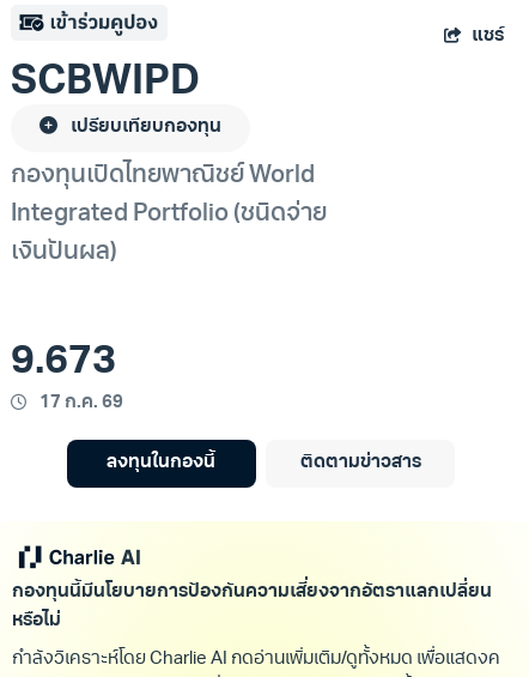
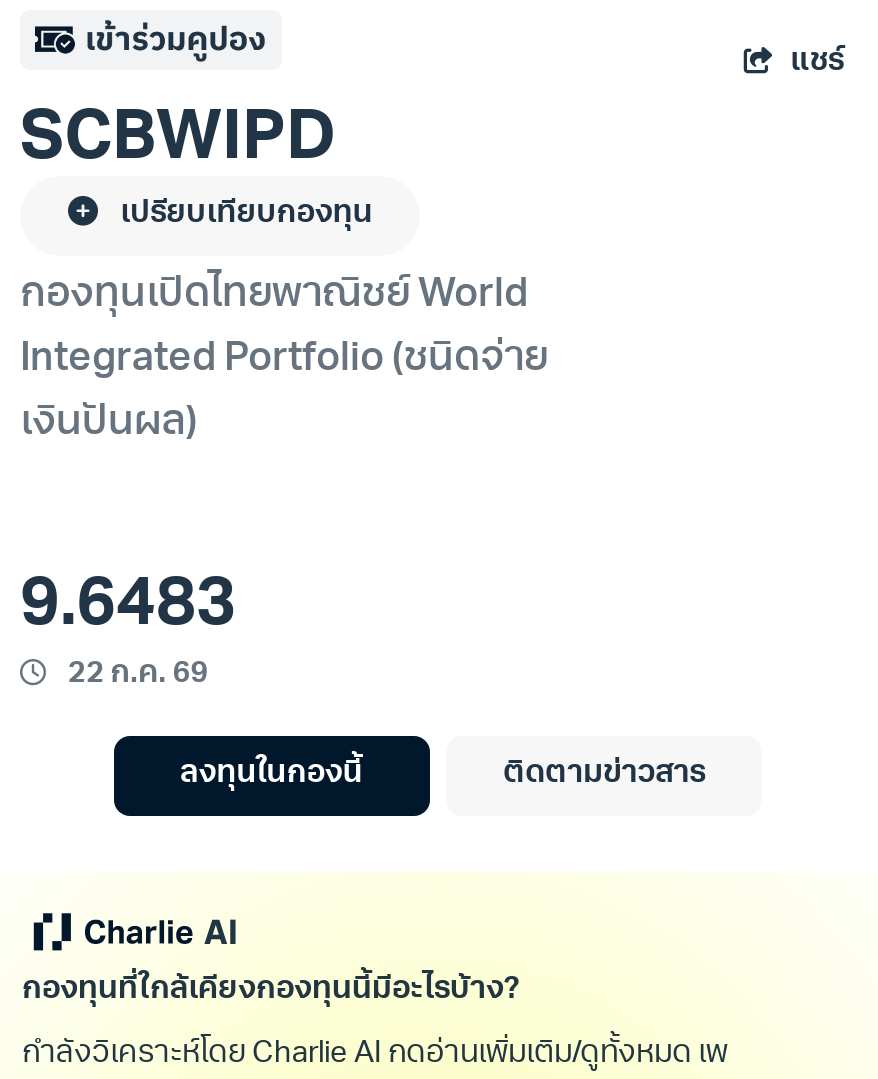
[11,342,116,384] 9.673 -> [20,572,236,642] 9.6483
[36,394,124,412] 17 ก.ค. 69 -> [62,660,209,690] 22 ก.ค. 69
[12,584,492,631] กองทุนนี้มีนโยบายการป้องกันความเสี่ยงจากอัตราแลกเปลี่ยน | หรือไม่ -> [22,976,520,1006] กองทุนที่ใกล้เคียงกองทุนนี้มีอะไรบ้าง?

